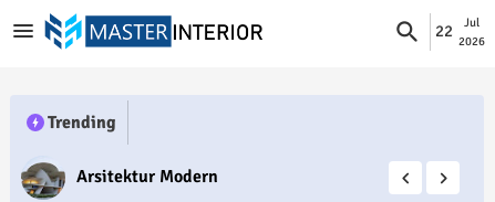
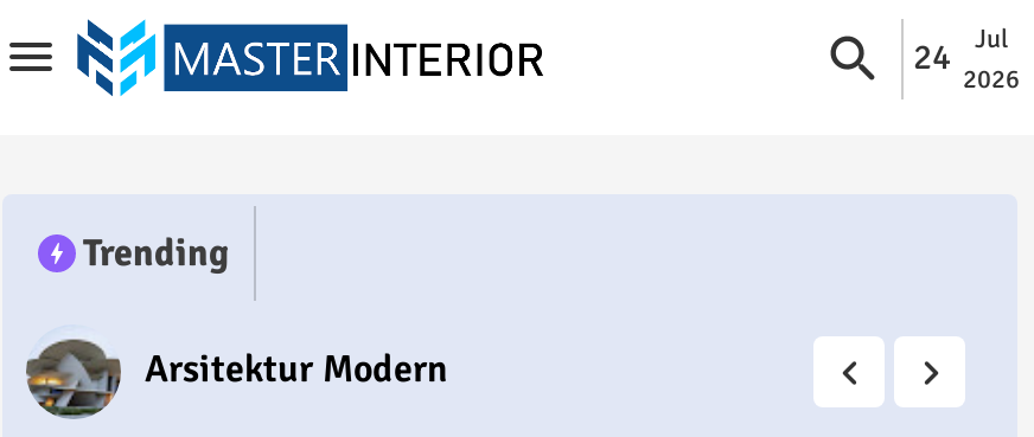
[435,15,485,48] 22 2026 Jul -> [913,23,1020,94] 24 2026 Jul

